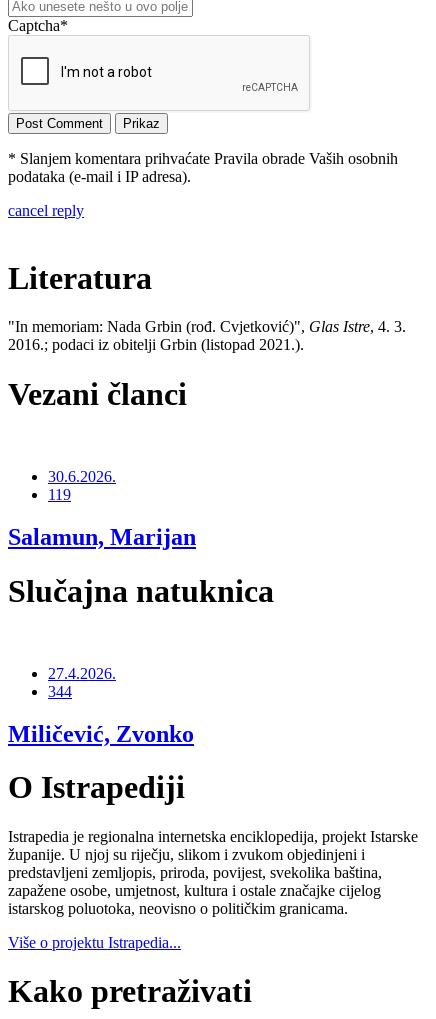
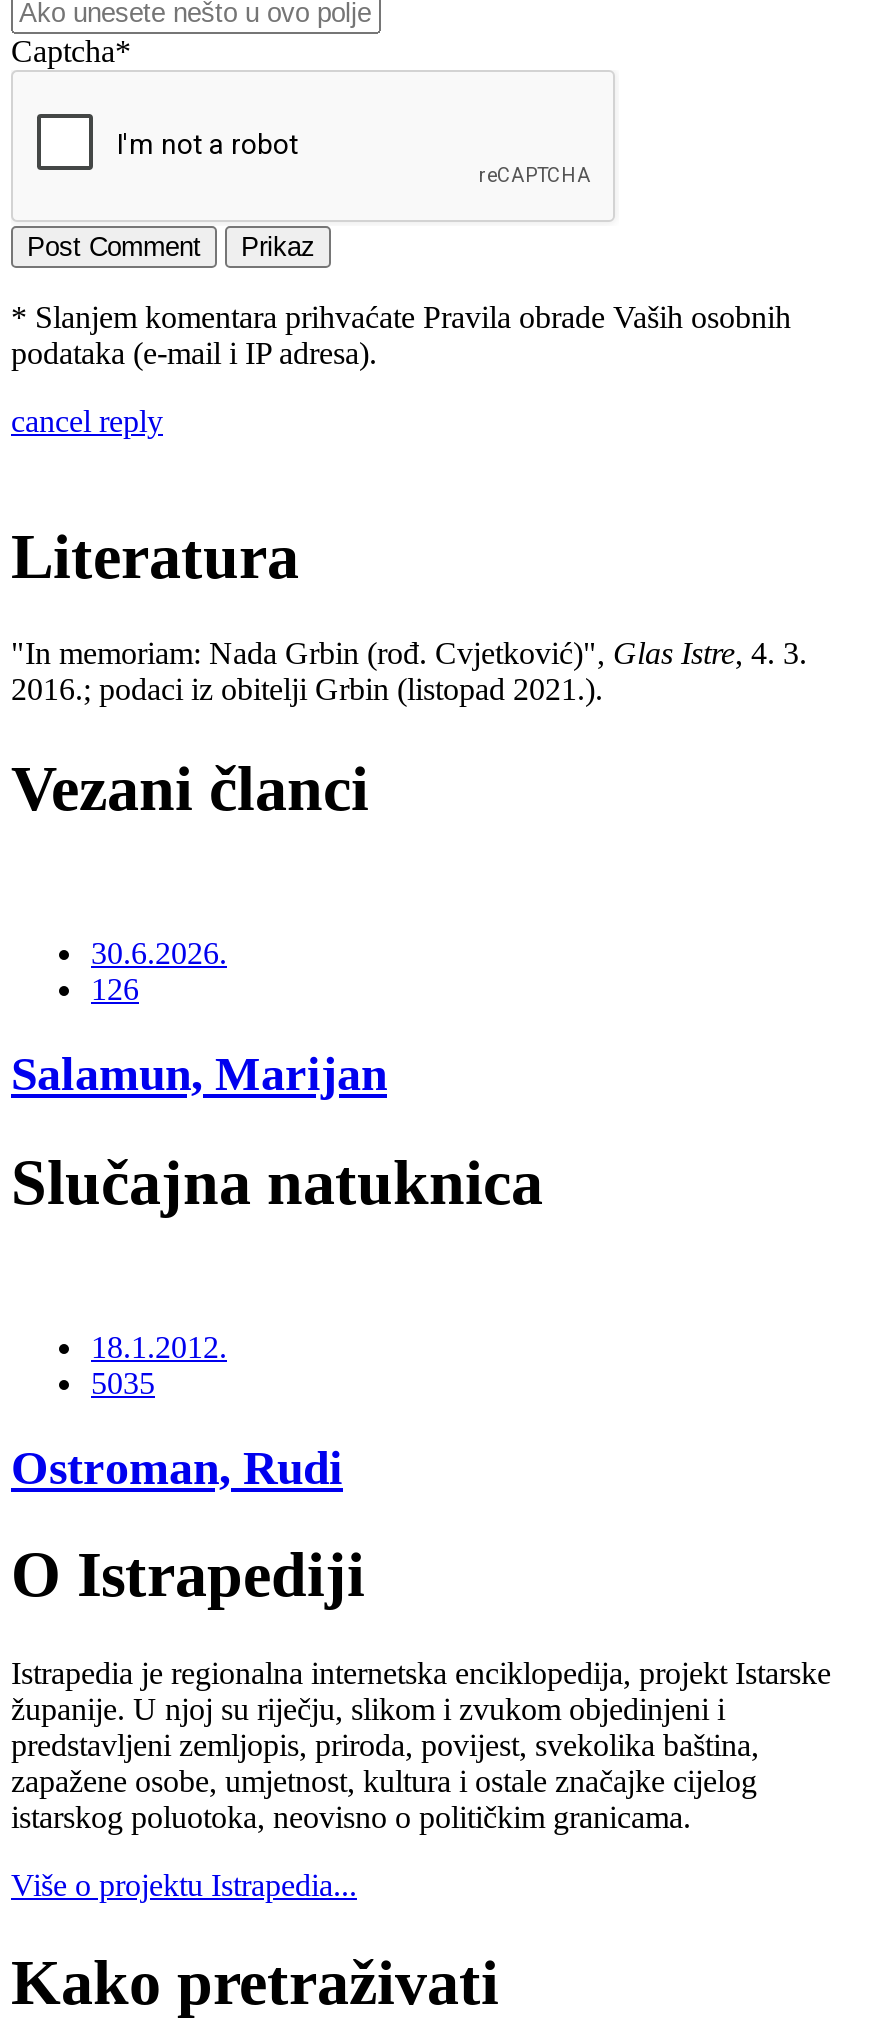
[48,486,71,503] 119 -> [91,972,139,1006] 126
[48,665,116,700] 27.4.2026. | 344 -> [91,1330,227,1400] 18.1.2012. | 5035
[8,721,194,747] Miličević, Zvonko -> [11,1442,343,1494] Ostroman, Rudi

